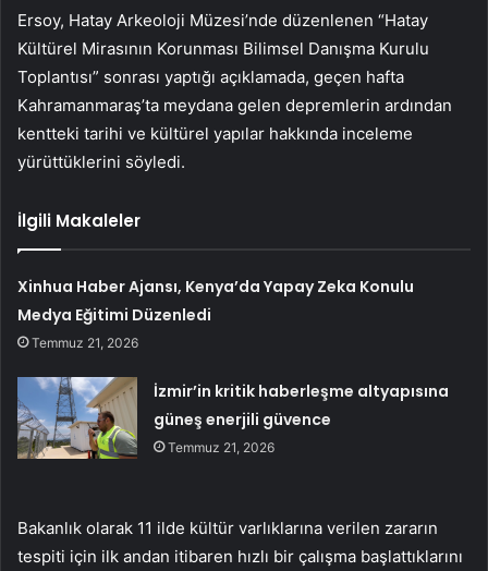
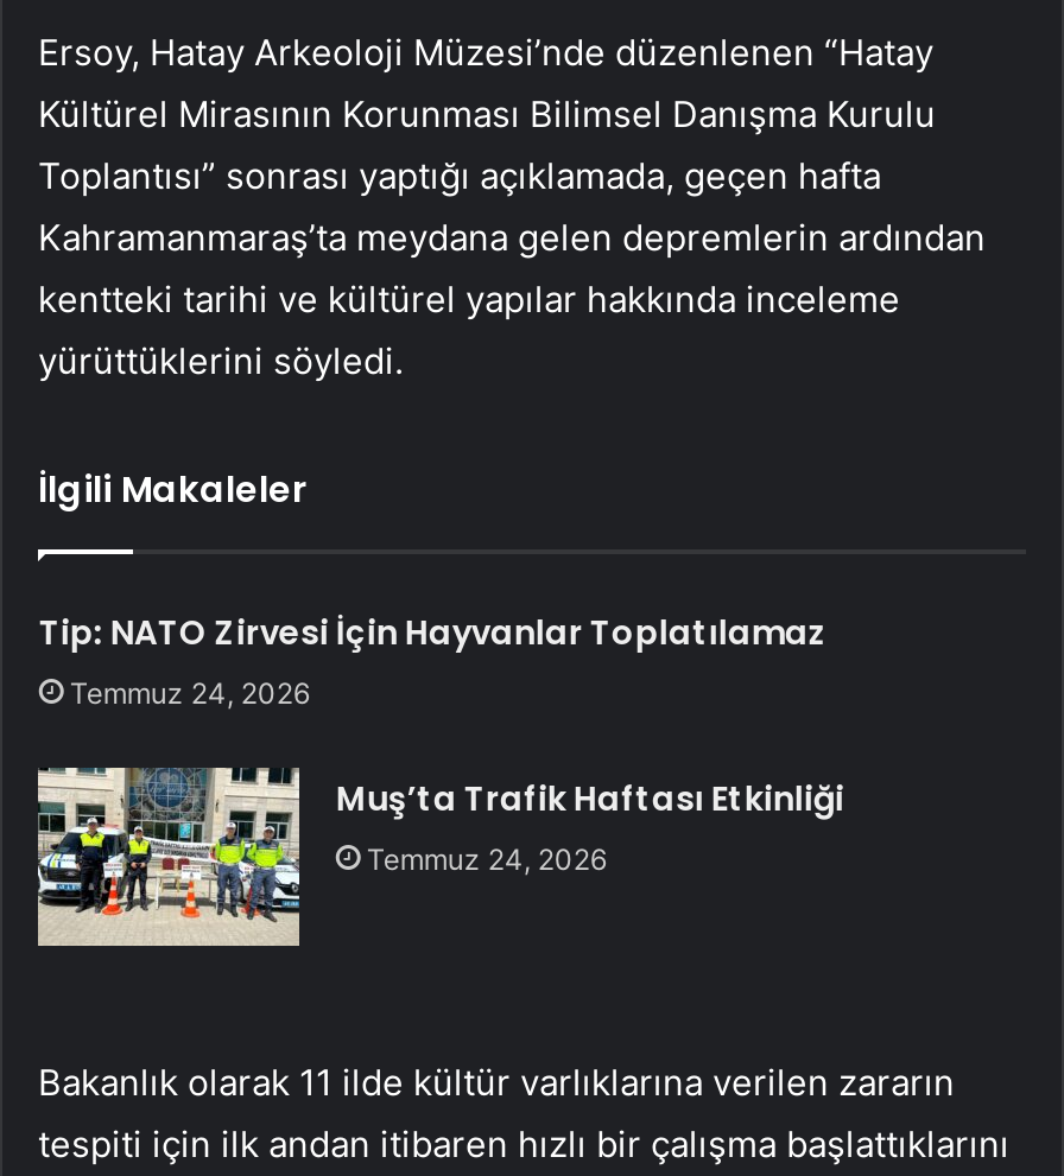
[18,275,414,351] Xinhua Haber Ajansı, Kenya’da Yapay Zeka Konulu | Medya Eğitimi Düzenledi | Temmuz 21, 2026 -> [39,608,827,710] Tip: NATO Zirvesi İçin Hayvanlar Toplatılamaz | Temmuz 24, 2026
[16,376,449,460] [image] | İzmir’in kritik haberleşme altyapısına | güneş enerjili güvence | Temmuz 21, 2026 -> [36,774,844,948] [image] | Muş’ta Trafik Haftası Etkinliği | Temmuz 24, 2026

